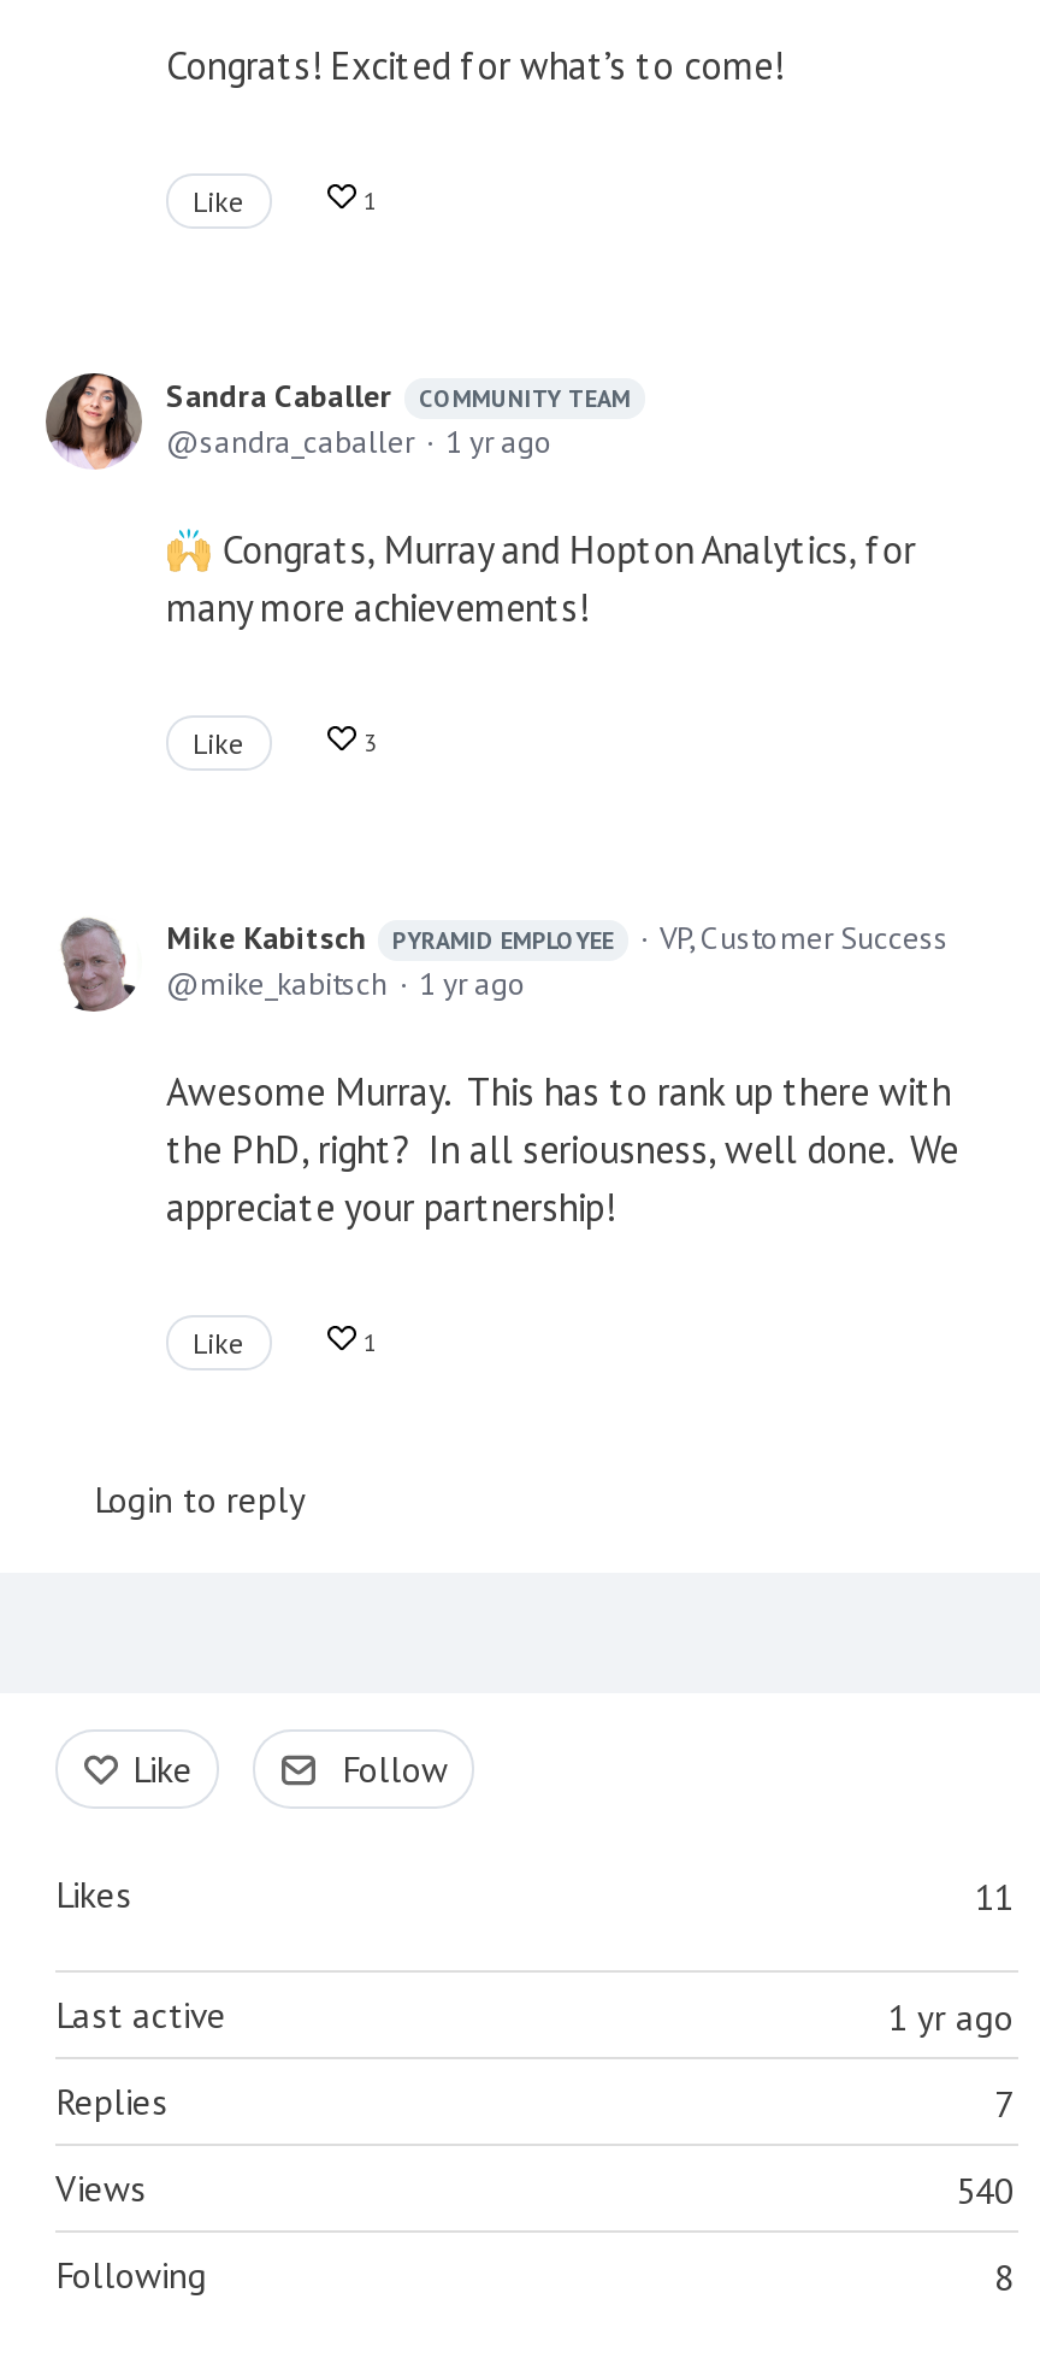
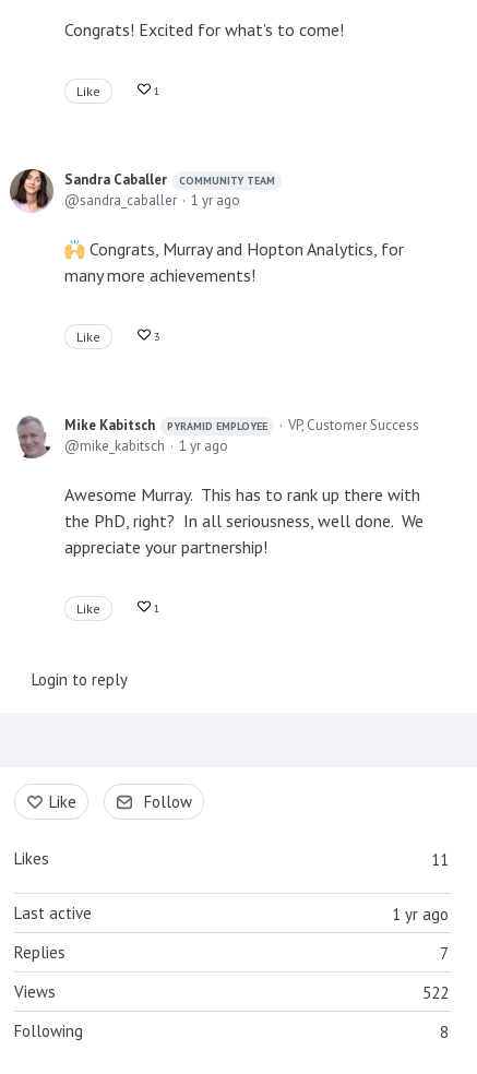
[956,2168,1014,2213] 540 -> [422,982,449,1003] 522

